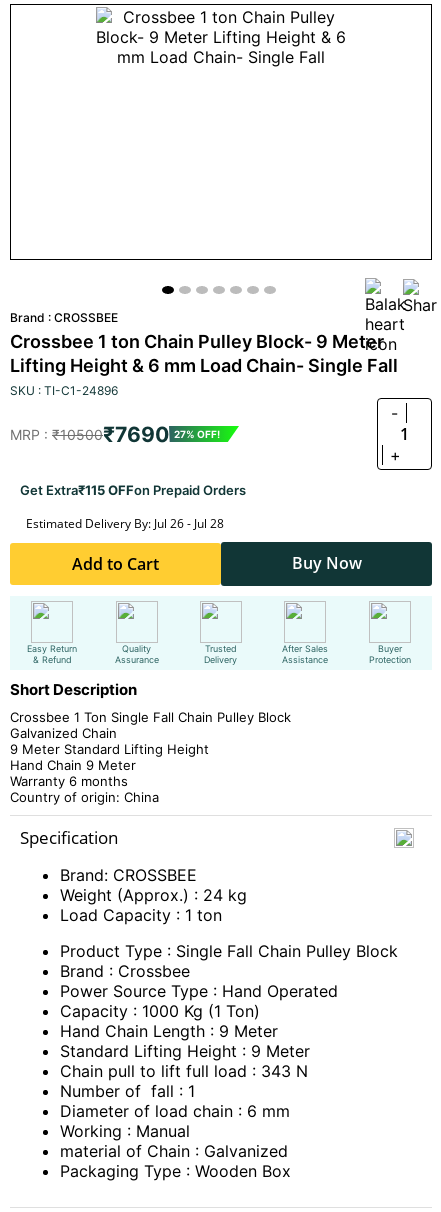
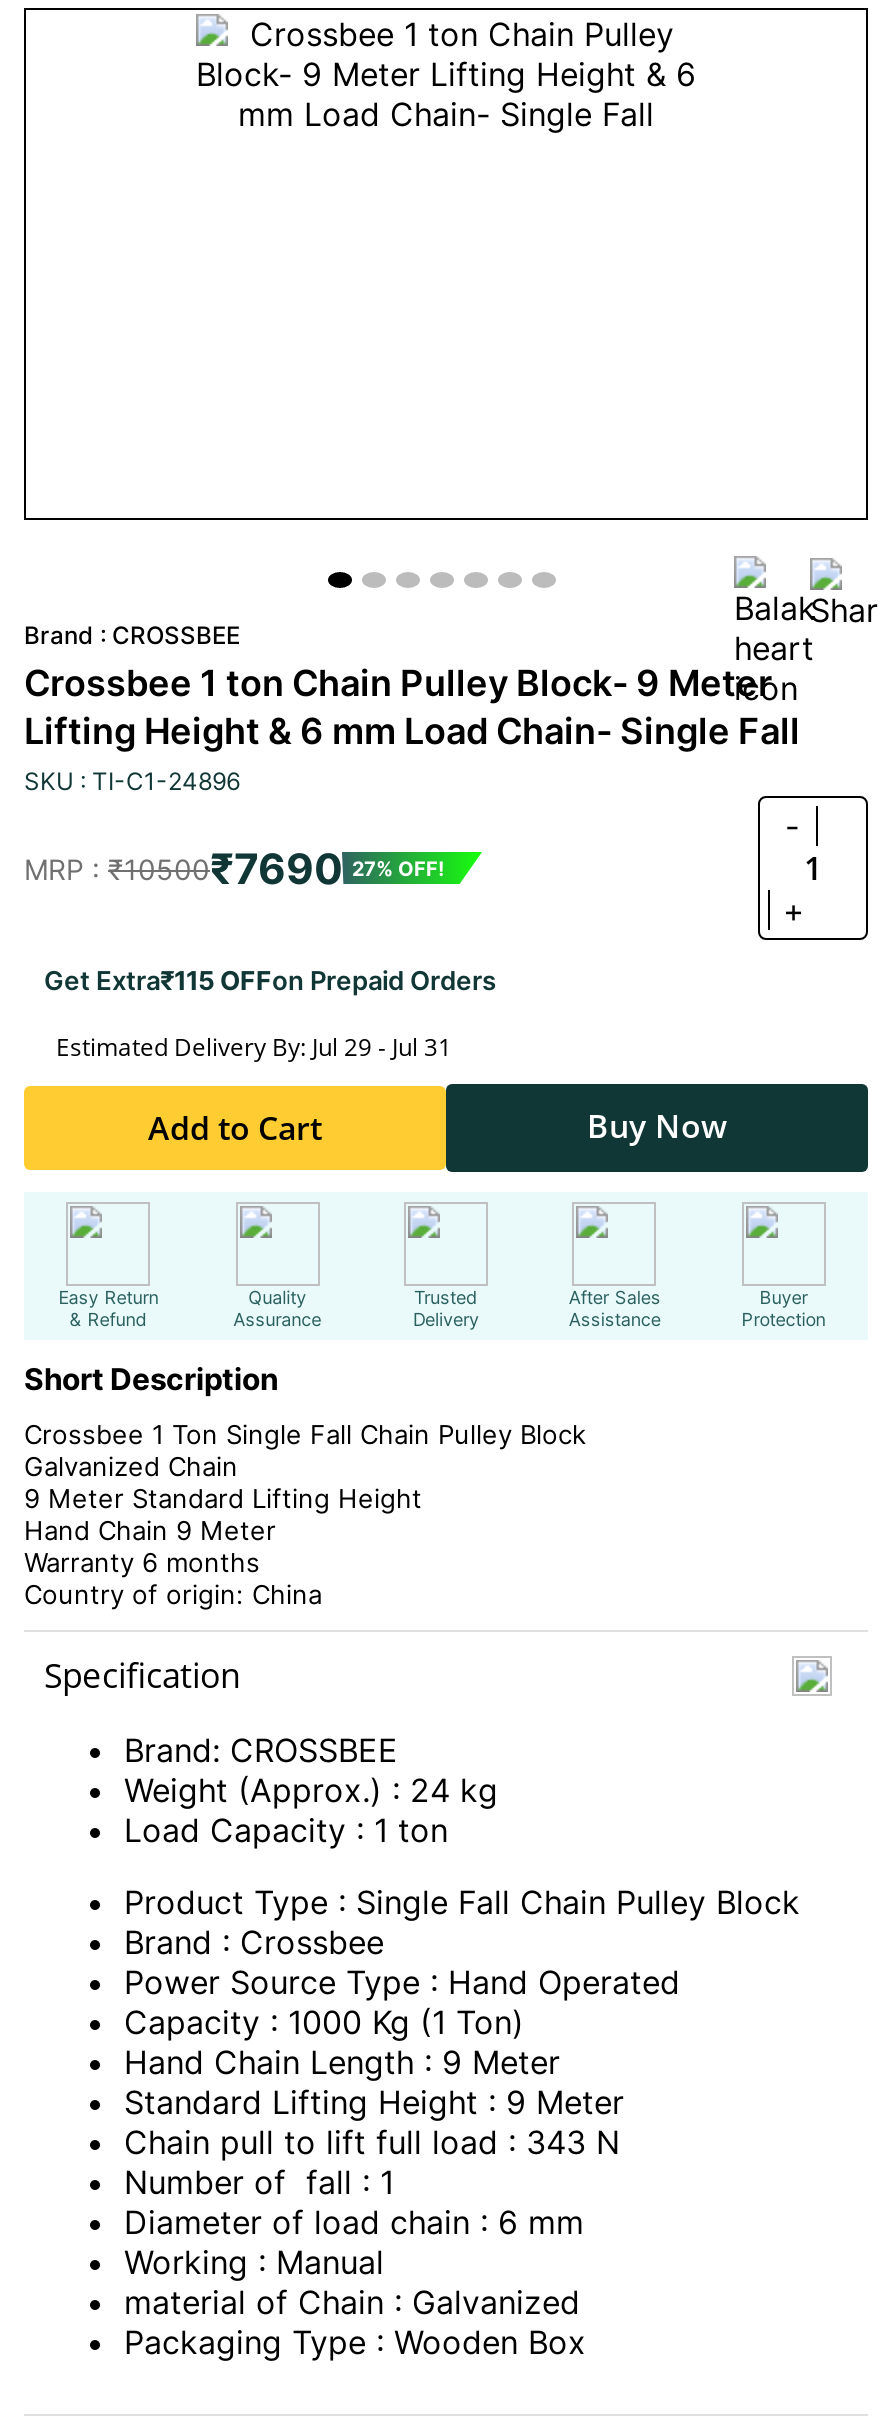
[26,515,224,532] Estimated Delivery By: Jul 26 - Jul 28 -> [56,1030,452,1064] Estimated Delivery By: Jul 29 - Jul 31

